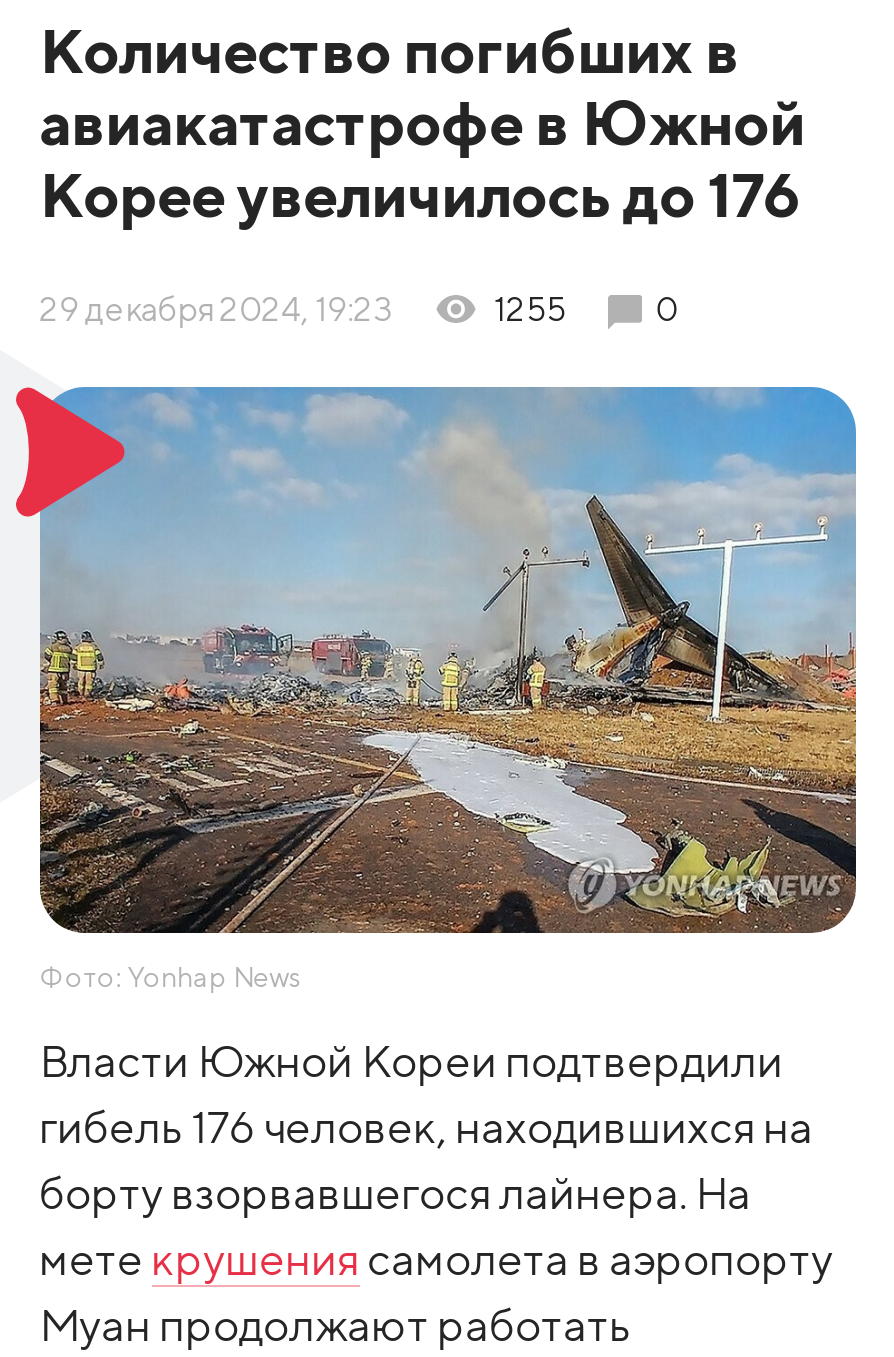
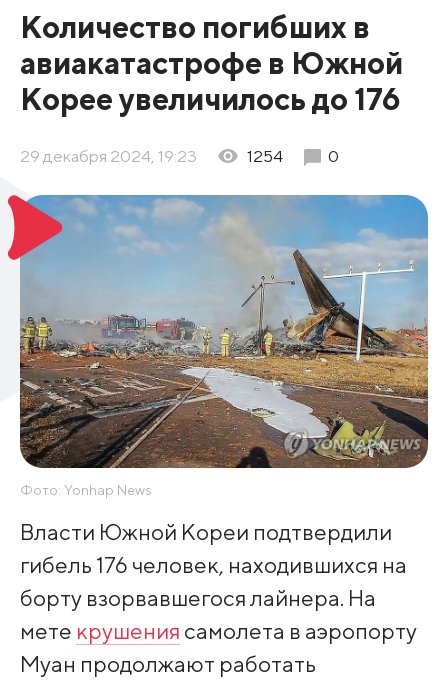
[494,289,566,329] 1255 -> [247,146,283,166] 1254

